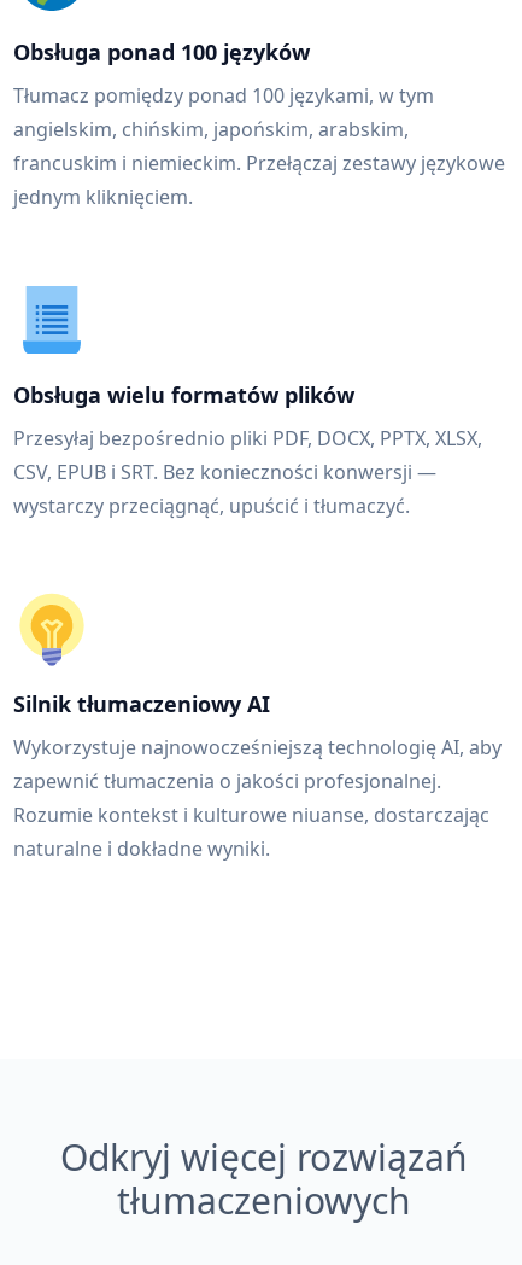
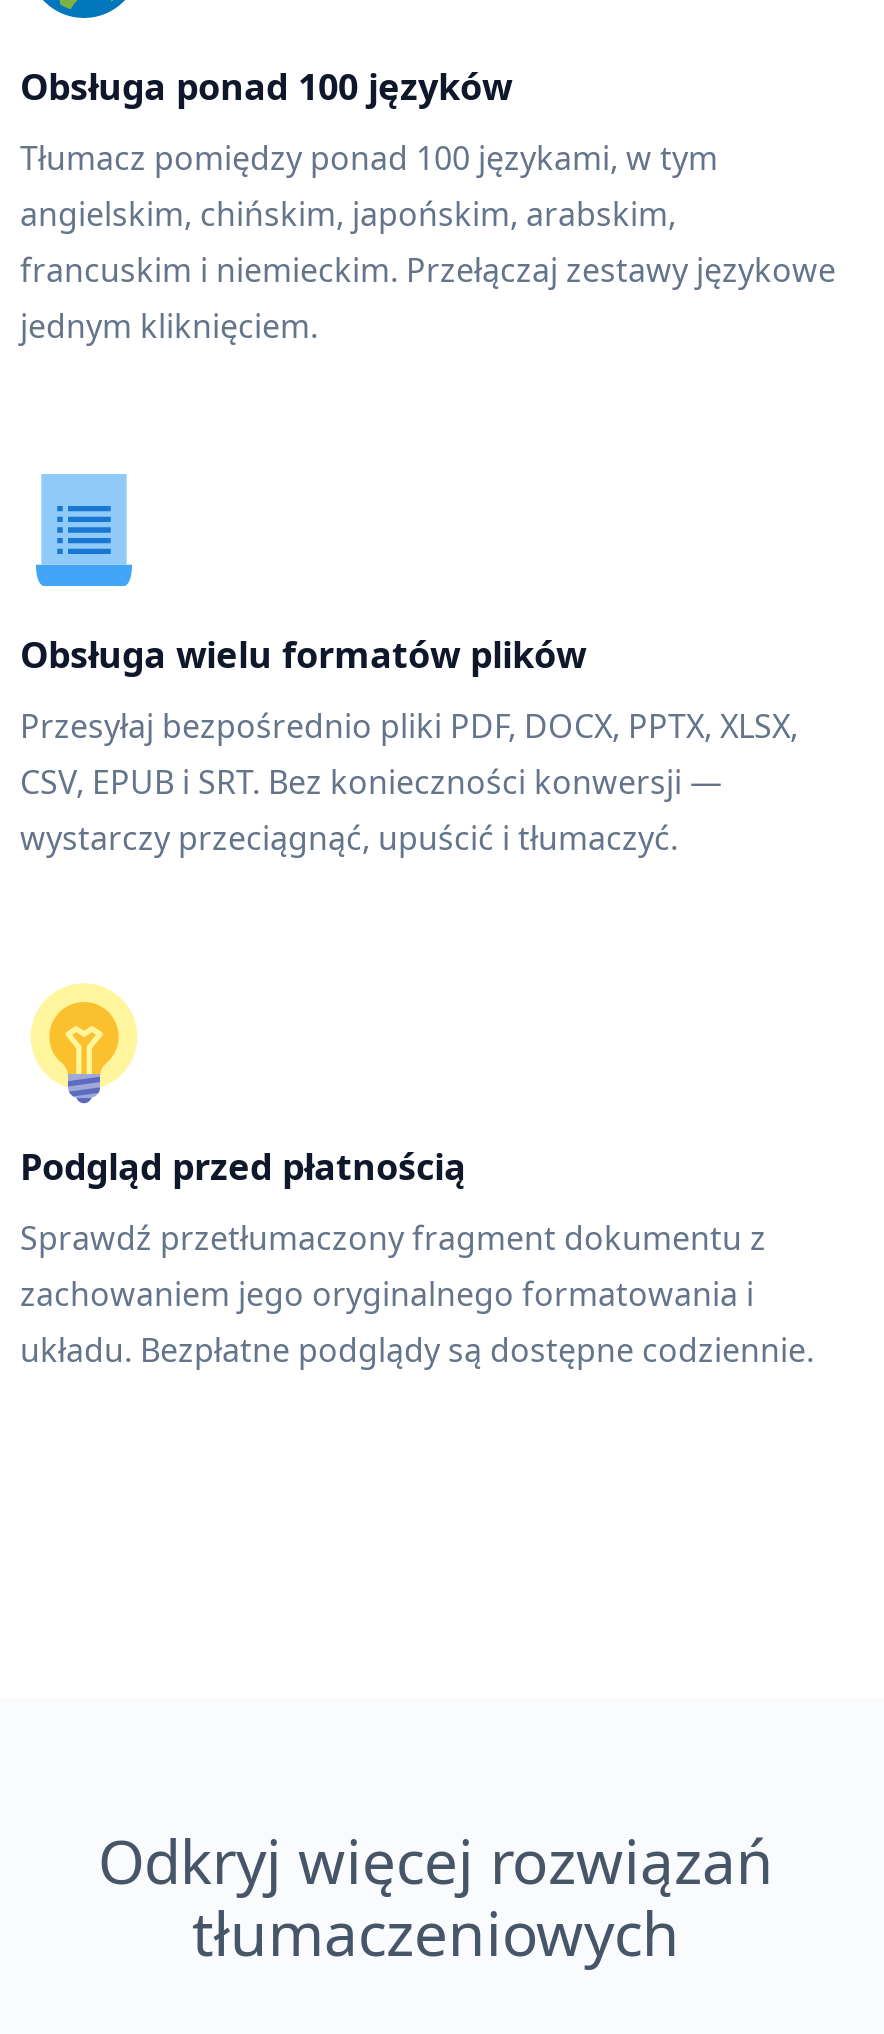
[13,689,270,718] Silnik tłumaczeniowy AI -> [20,1142,466,1190] Podgląd przed płatnością
[13,734,502,862] Wykorzystuje najnowocześniejszą technologię AI, aby | zapewnić tłumaczenia o jakości profesjonalnej. | Rozumie kontekst i kulturowe niuanse, dostarczając | naturalne i dokładne wyniki. -> [20,1216,814,1372] Sprawdź przetłumaczony fragment dokumentu z | zachowaniem jego oryginalnego formatowania i | układu. Bezpłatne podglądy są dostępne codziennie.

